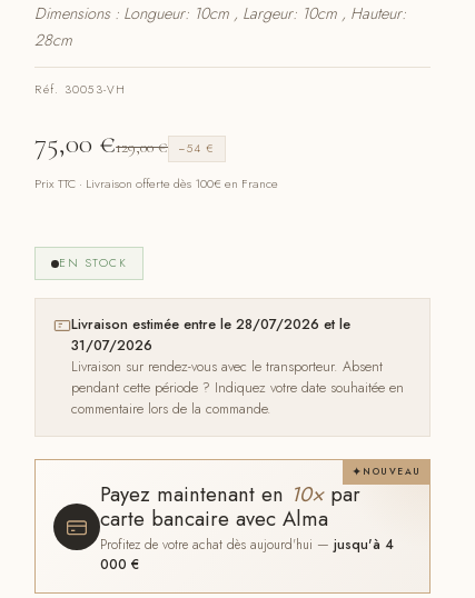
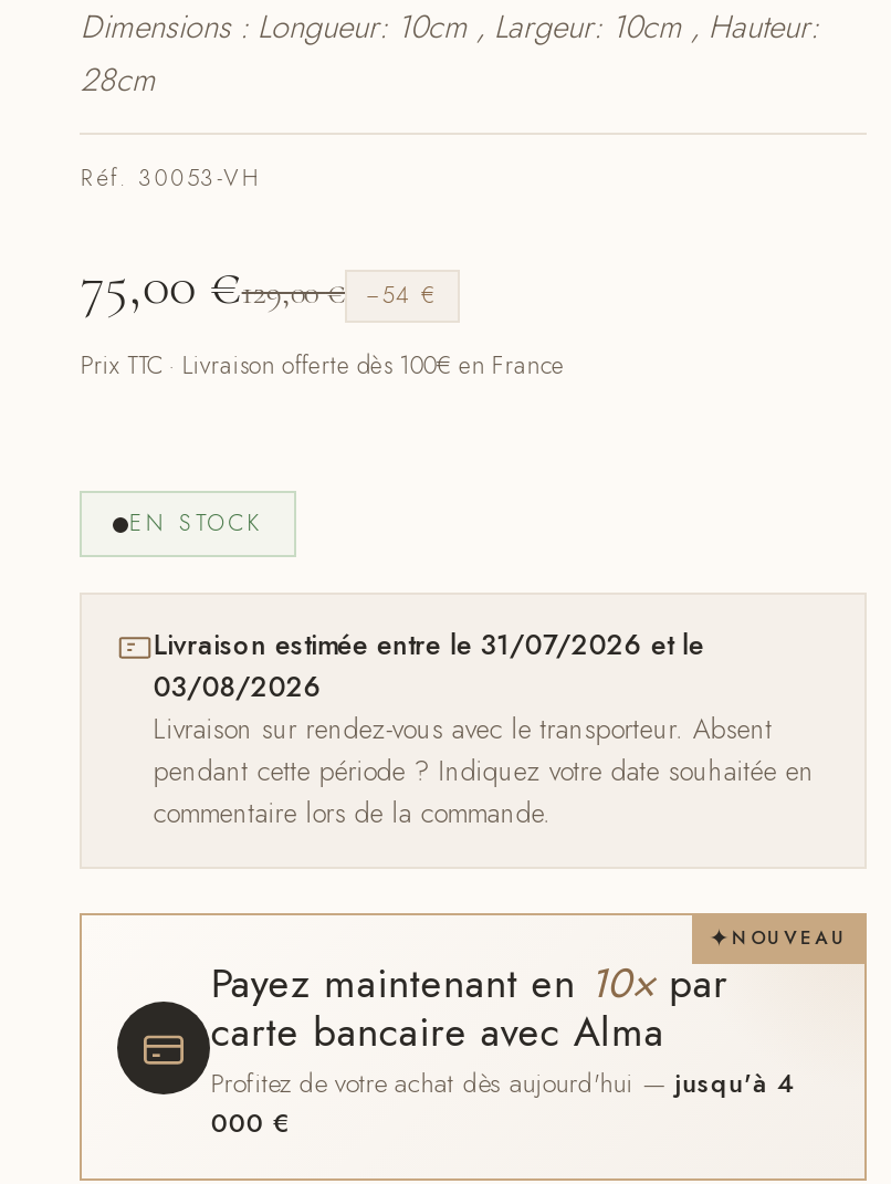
[72,315,351,335] Livraison estimée entre le 28/07/2026 et le -> [153,626,704,666] Livraison estimée entre le 31/07/2026 et le
[72,336,153,356] 31/07/2026 -> [153,668,321,708] 03/08/2026

